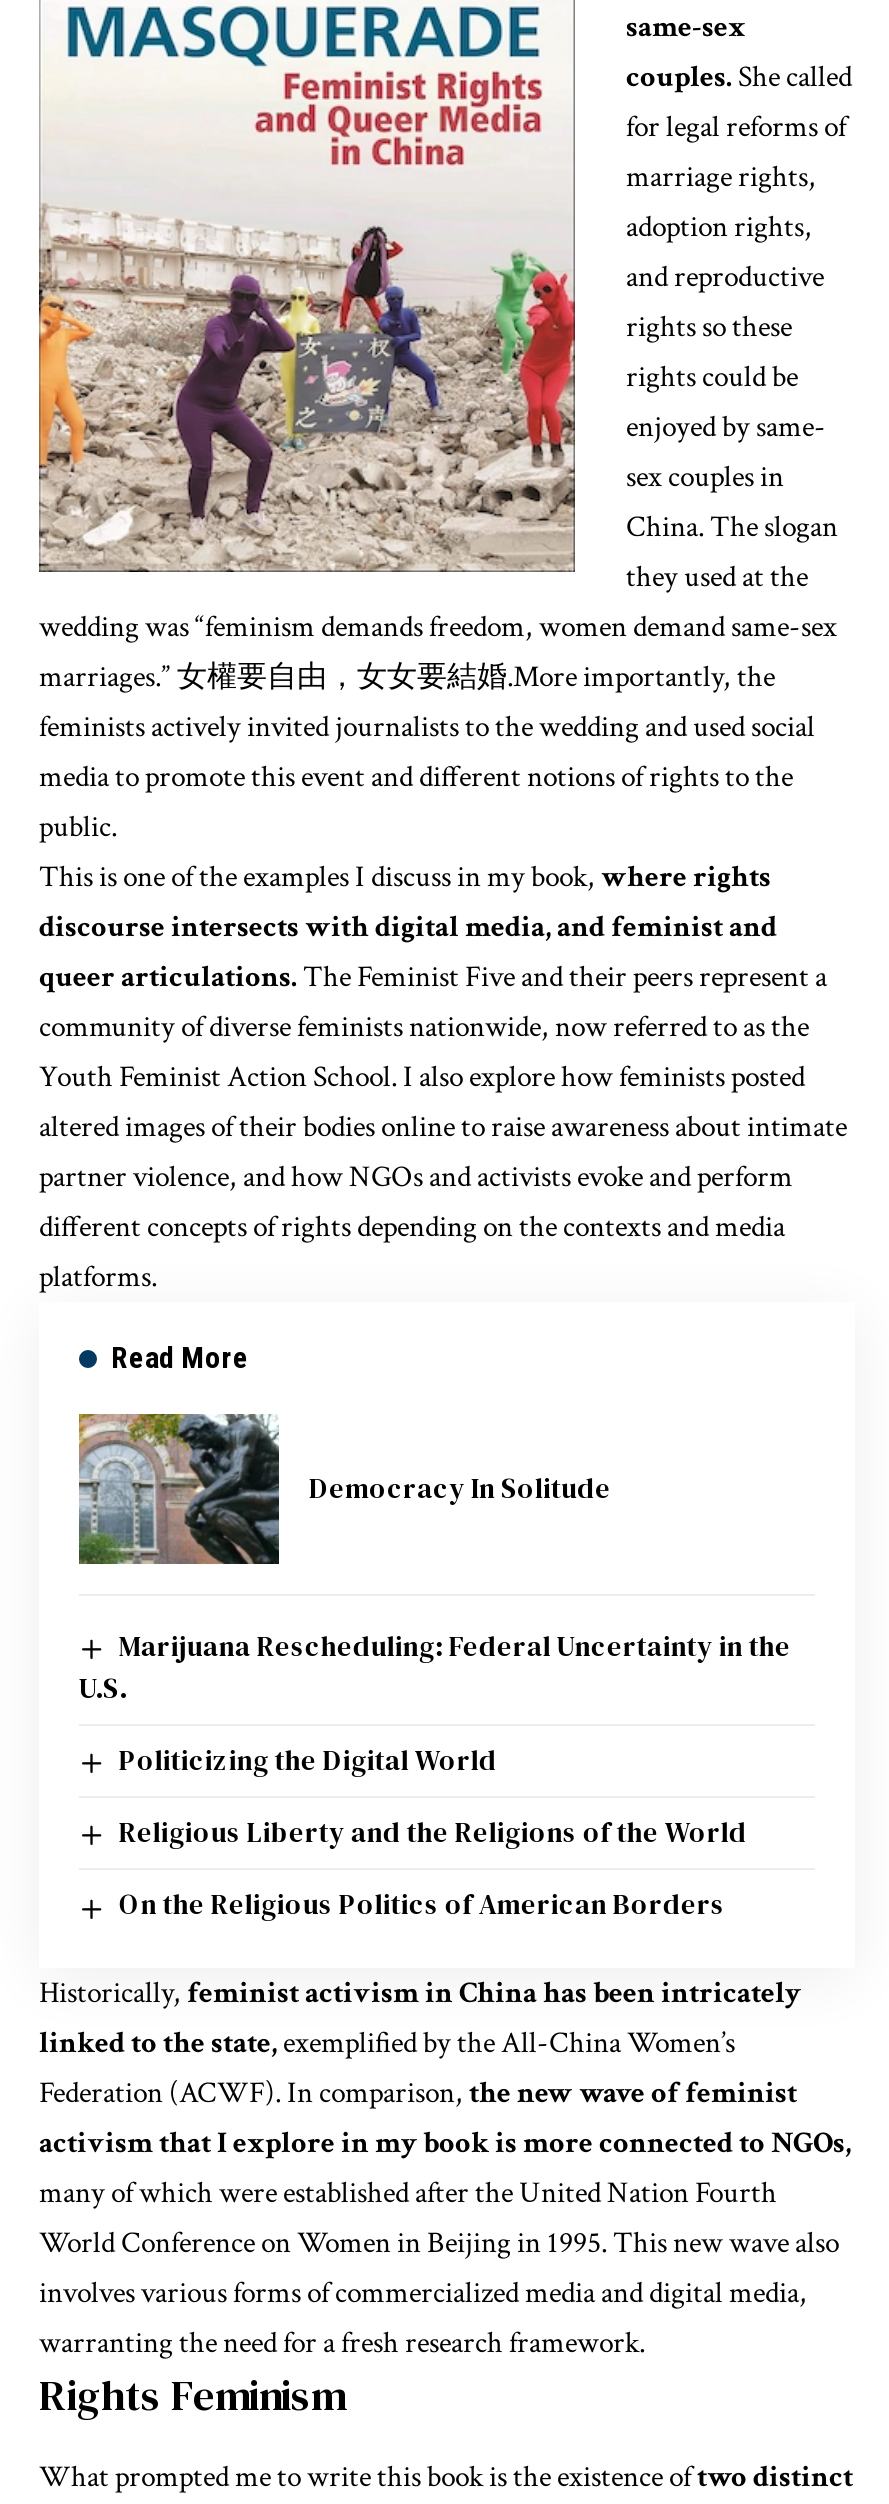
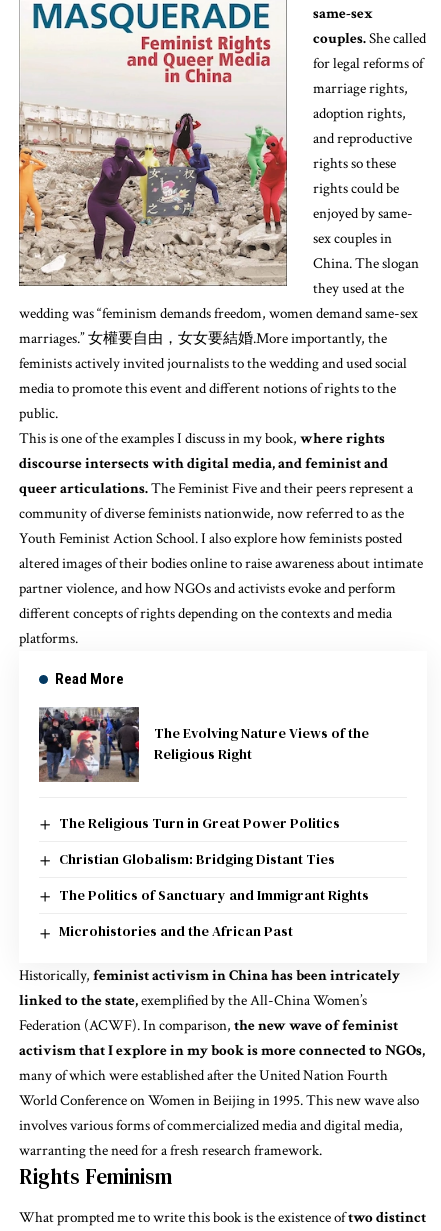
[77,1412,611,1566] [image] | Democracy In Solitude -> [39,706,369,783] [image] | The Evolving Nature Views of the | Religious Right
[79,1626,791,1708] Marijuana Rescheduling: Federal Uncertainty in the | U.S. -> [59,813,340,833] The Religious Turn in Great Power Politics
[119,1740,497,1780] Politicizing the Digital World -> [59,849,335,869] Christian Globalism: Bridging Distant Ties
[119,1812,747,1852] Religious Liberty and the Religions of the World -> [59,885,369,905] The Politics of Sanctuary and Immigrant Rights
[119,1885,725,1925] On the Religious Politics of American Borders -> [59,921,293,941] Microhistories and the African Past

